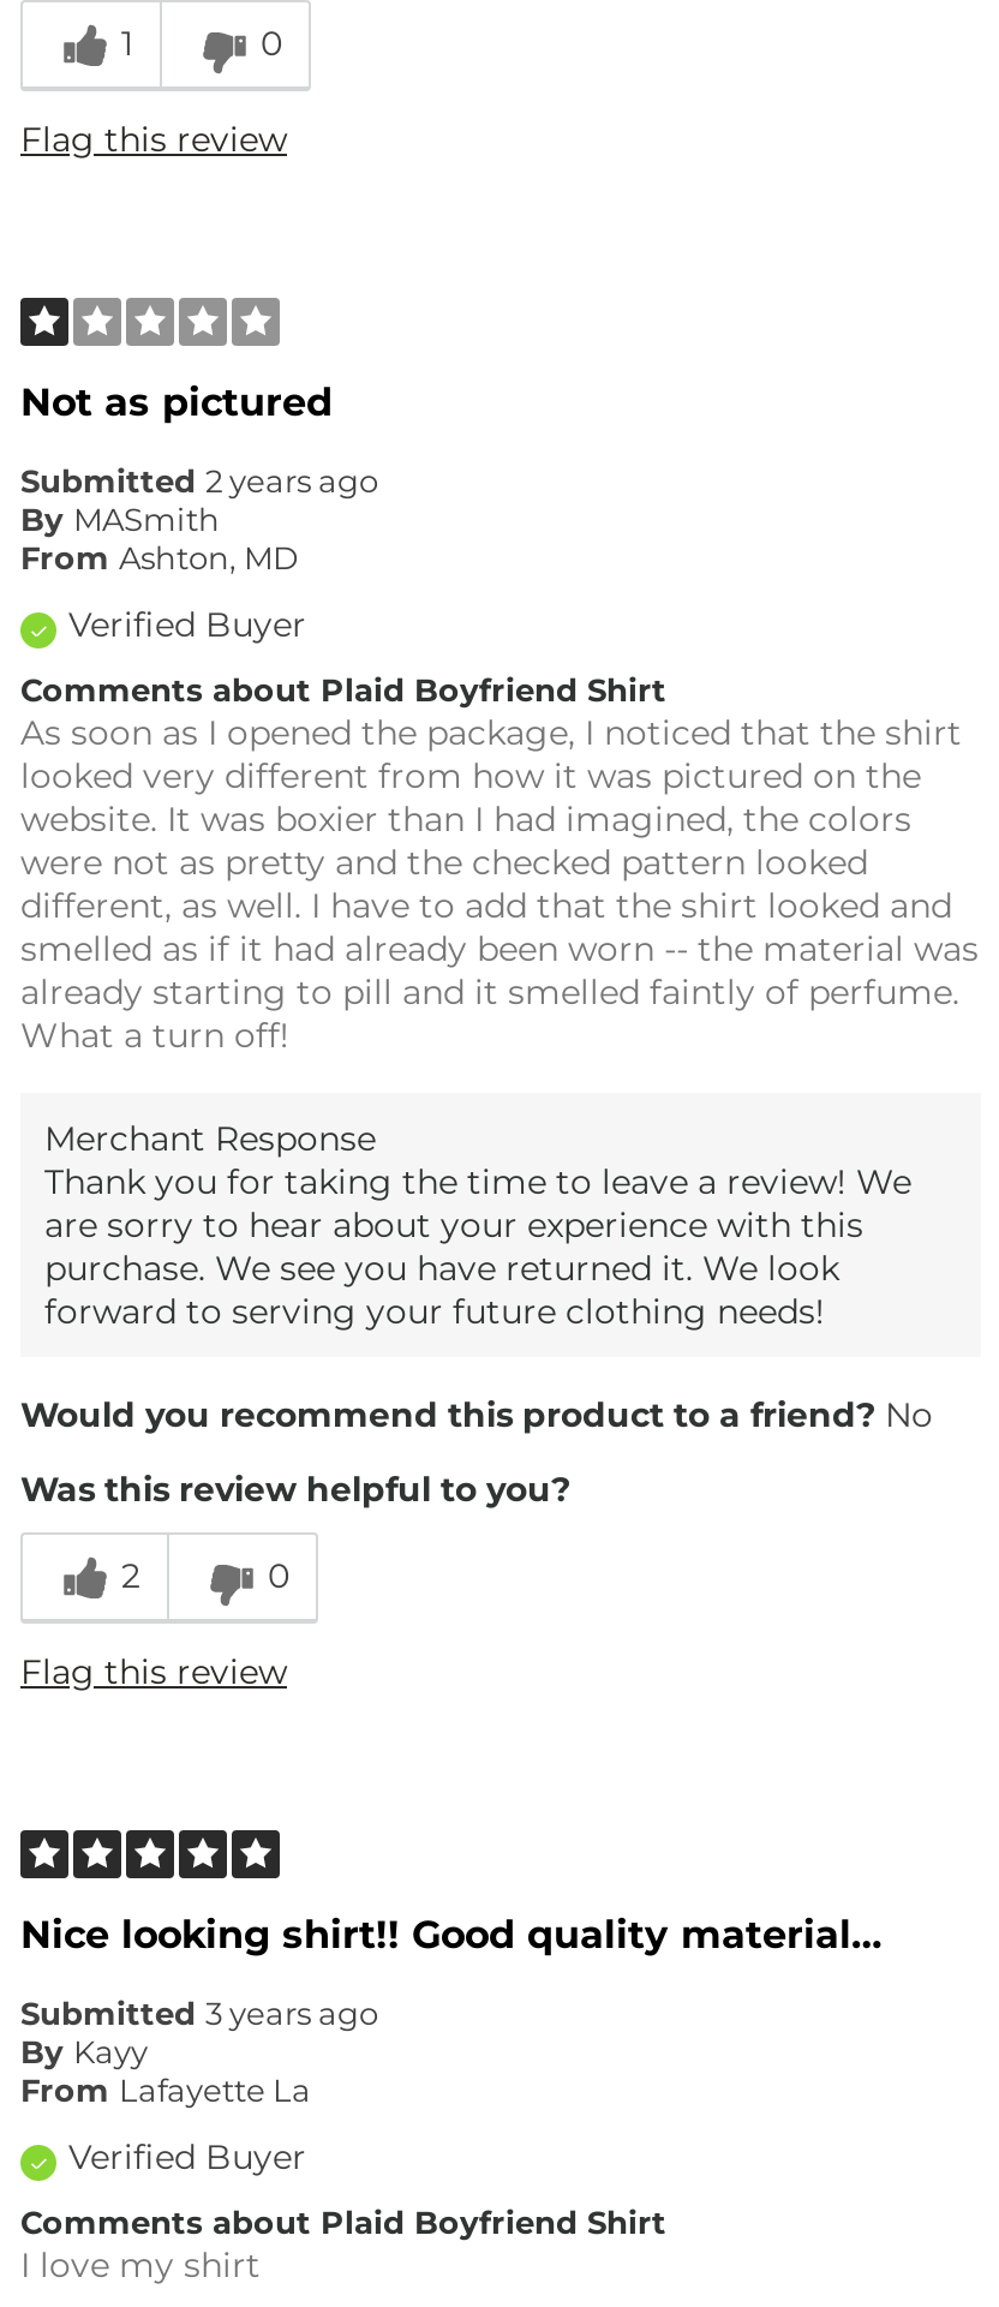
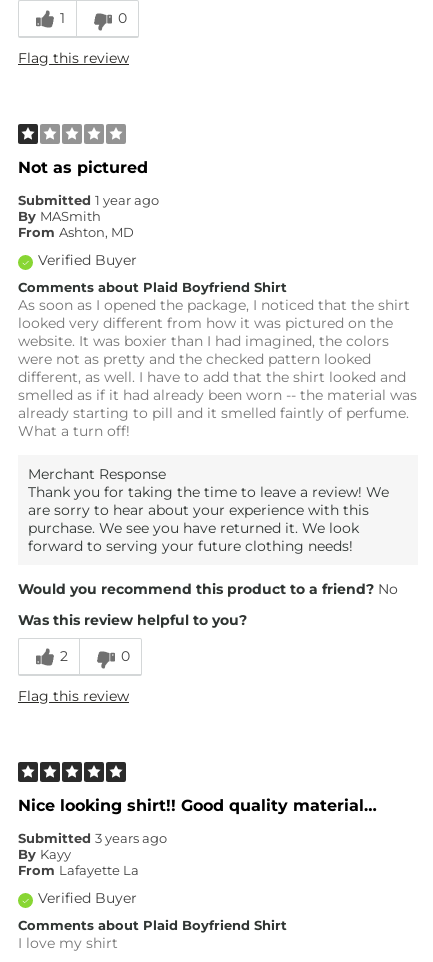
[20,464,378,500] Submitted 2 years ago -> [18,193,159,208] Submitted 1 year ago

